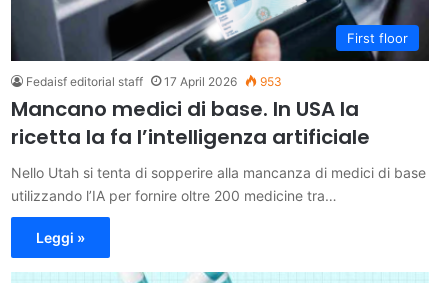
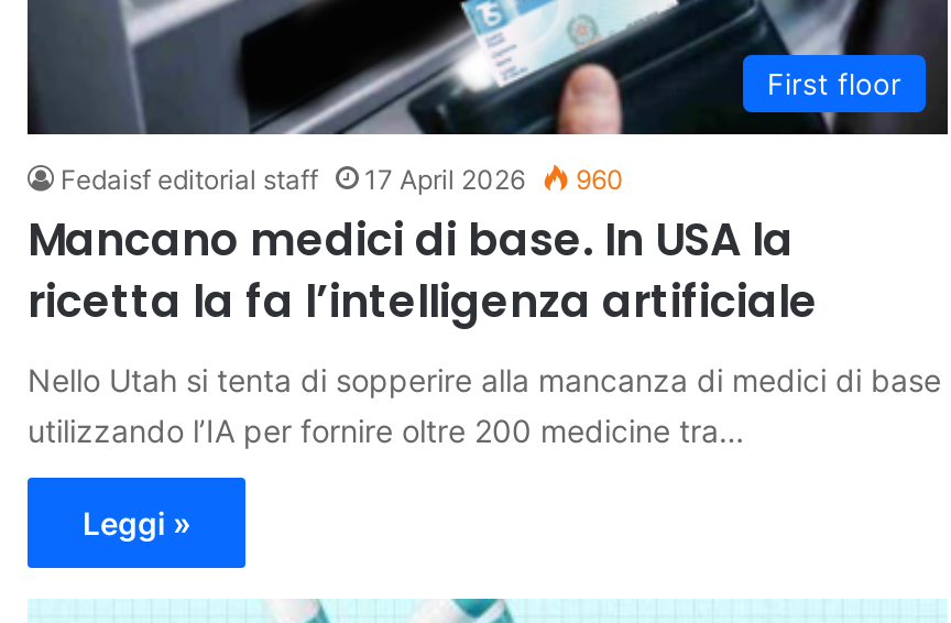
[26,74,282,89] Fedaisf editorial staff 17 April 2026 953 -> [61,162,624,195] Fedaisf editorial staff 17 April 2026 960

